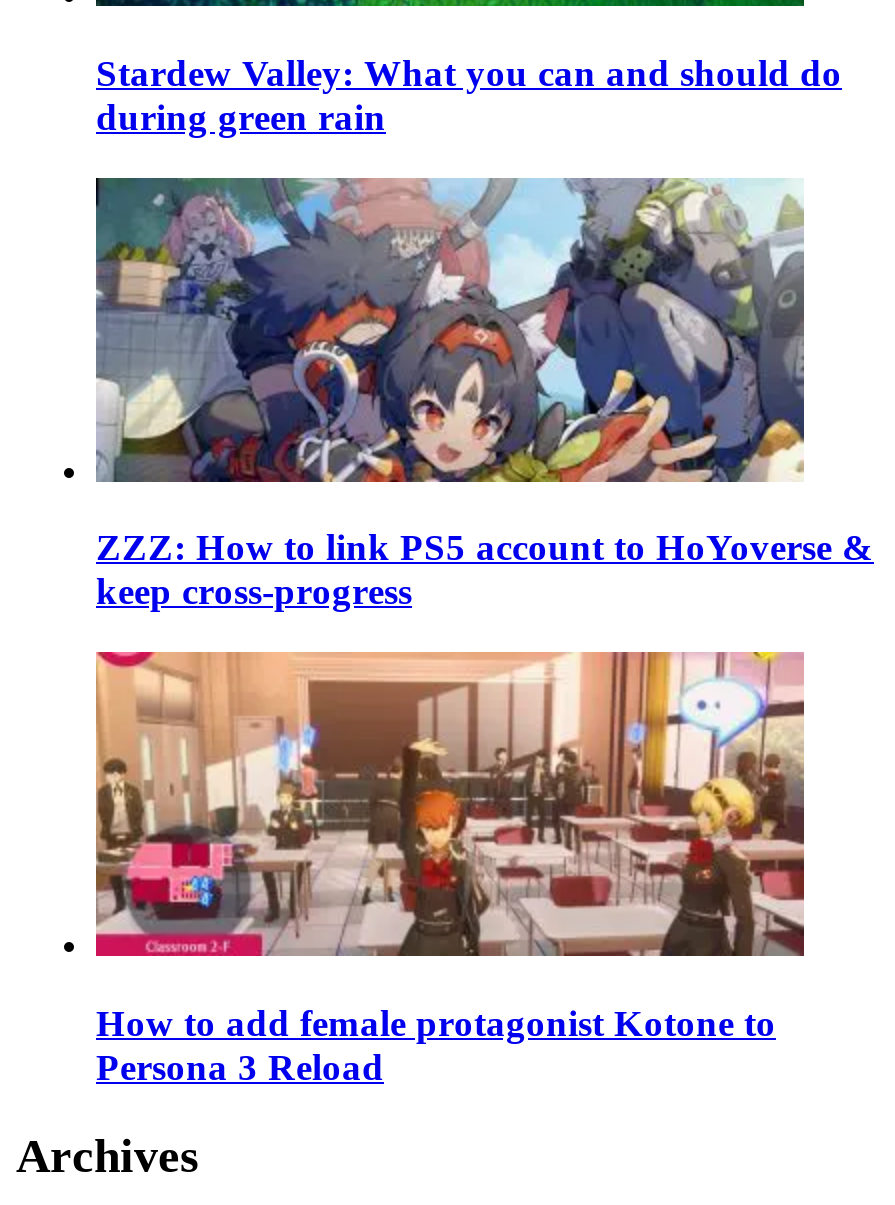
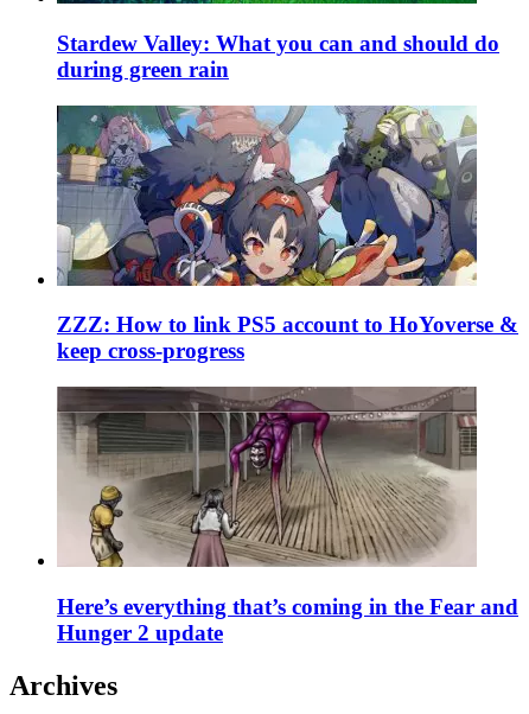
[94,650,806,1088] [image] | How to add female protagonist Kotone to | Persona 3 Reload -> [56,385,518,645] [image] | Here’s everything that’s coming in the Fear and | Hunger 2 update

